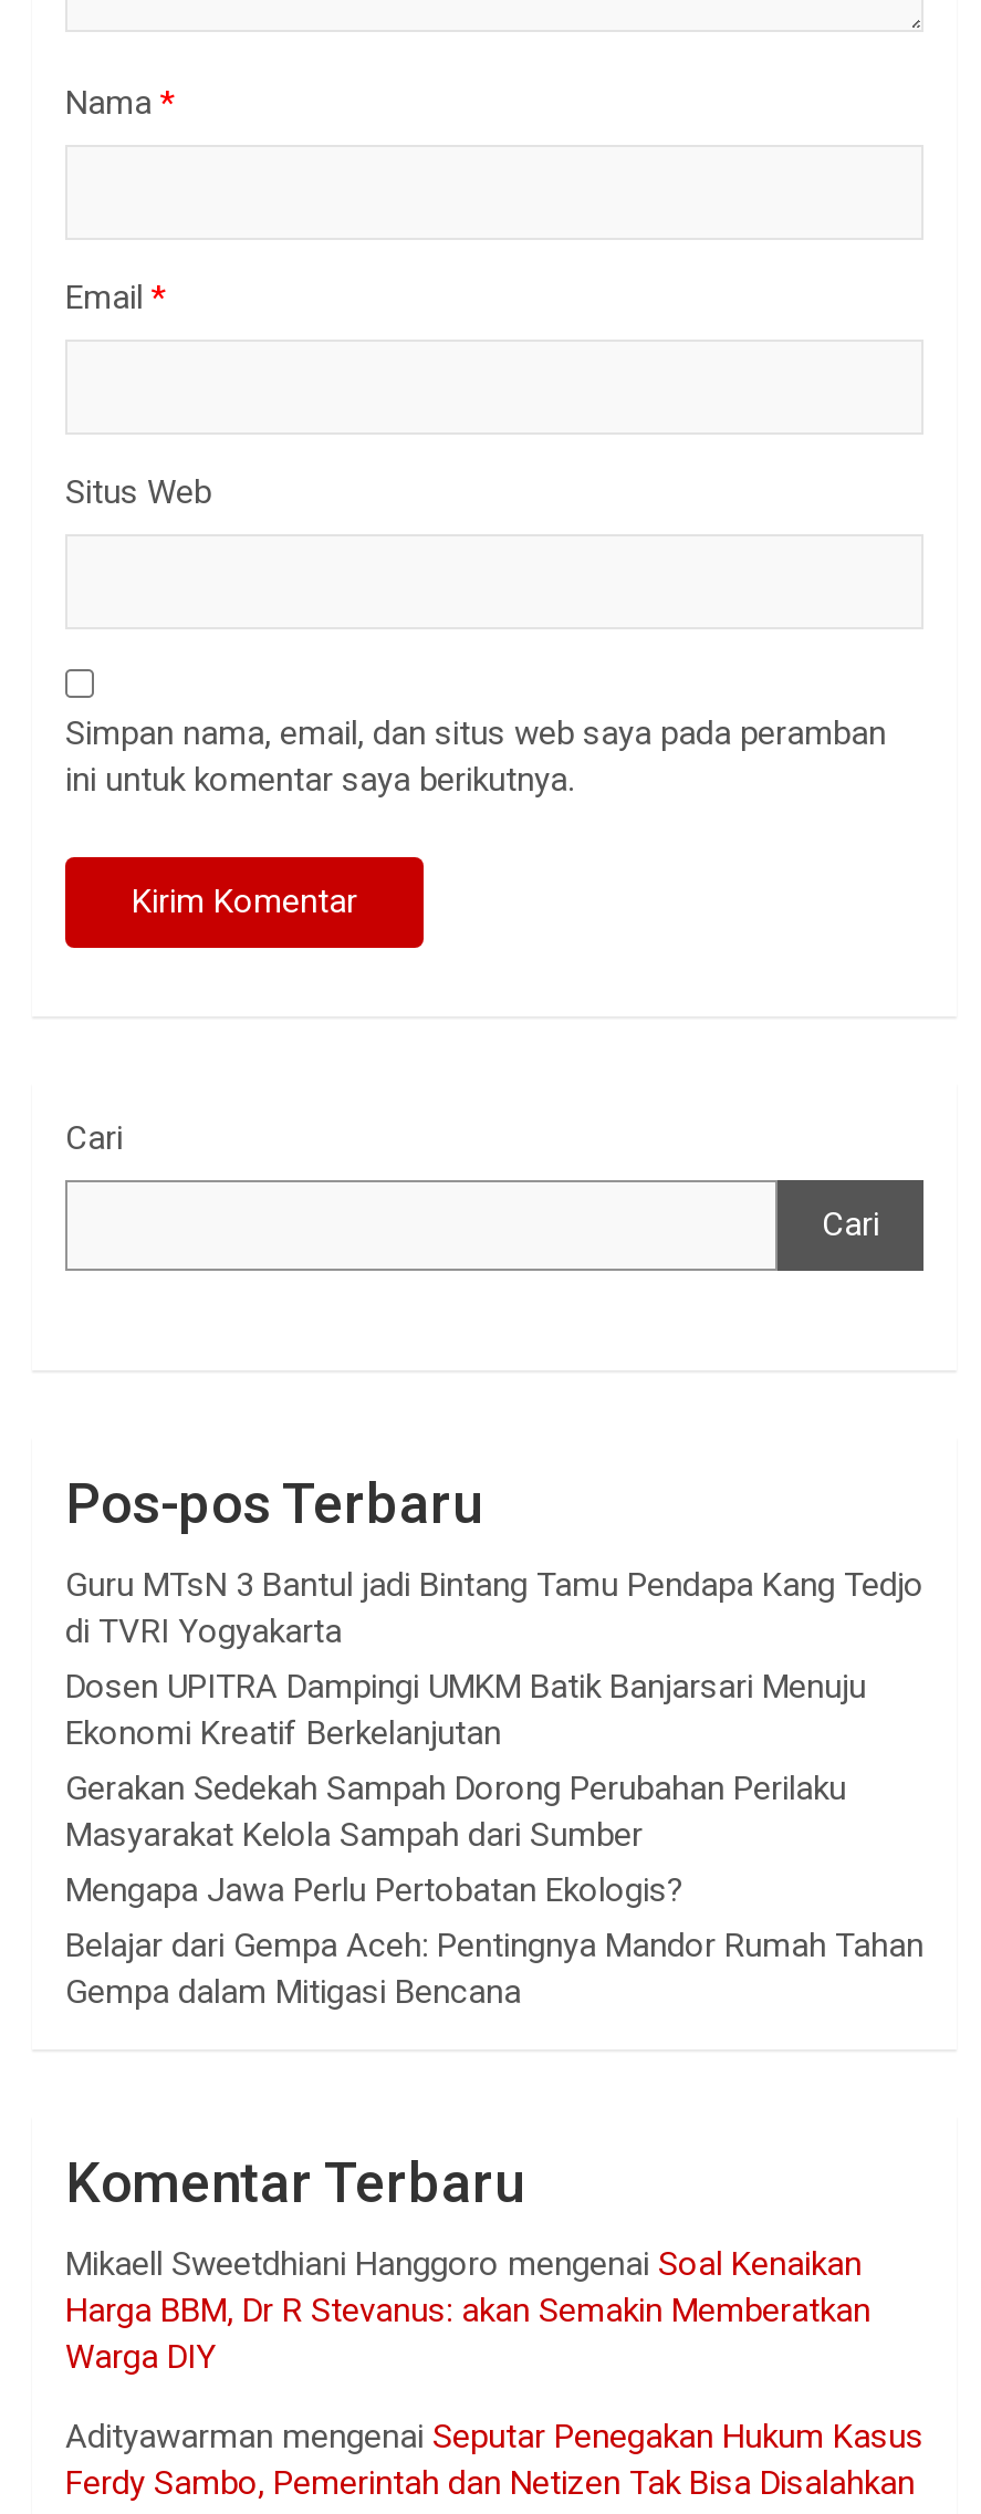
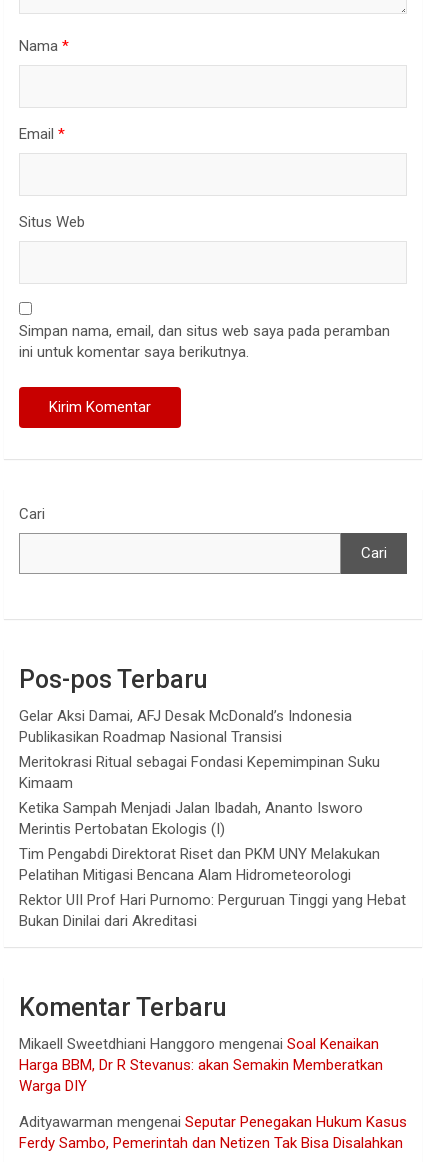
[65,1564,923,2011] Guru MTsN 3 Bantul jadi Bintang Tamu Pendapa Kang Tedjo | di TVRI Yogyakarta | Dosen UPITRA Dampingi UMKM Batik Banjarsari Menuju | Ekonomi Kreatif Berkelanjutan | Gerakan Sedekah Sampah Dorong Perubahan Perilaku | Masyarakat Kelola Sampah dari Sumber | Mengapa Jawa Perlu Pertobatan Ekologis? | Belajar dari Gempa Aceh: Pentingnya Mandor Rumah Tahan | Gempa dalam Mitigasi Bencana -> [19,707,406,930] Gelar Aksi Damai, AFJ Desak McDonald’s Indonesia | Publikasikan Roadmap Nasional Transisi | Meritokrasi Ritual sebagai Fondasi Kepemimpinan Suku | Kimaam | Ketika Sampah Menjadi Jalan Ibadah, Ananto Isworo | Merintis Pertobatan Ekologis (I) | Tim Pengabdi Direktorat Riset dan PKM UNY Melakukan | Pelatihan Mitigasi Bencana Alam Hidrometeorologi | Rektor UII Prof Hari Purnomo: Perguruan Tinggi yang Hebat | Bukan Dinilai dari Akreditasi

